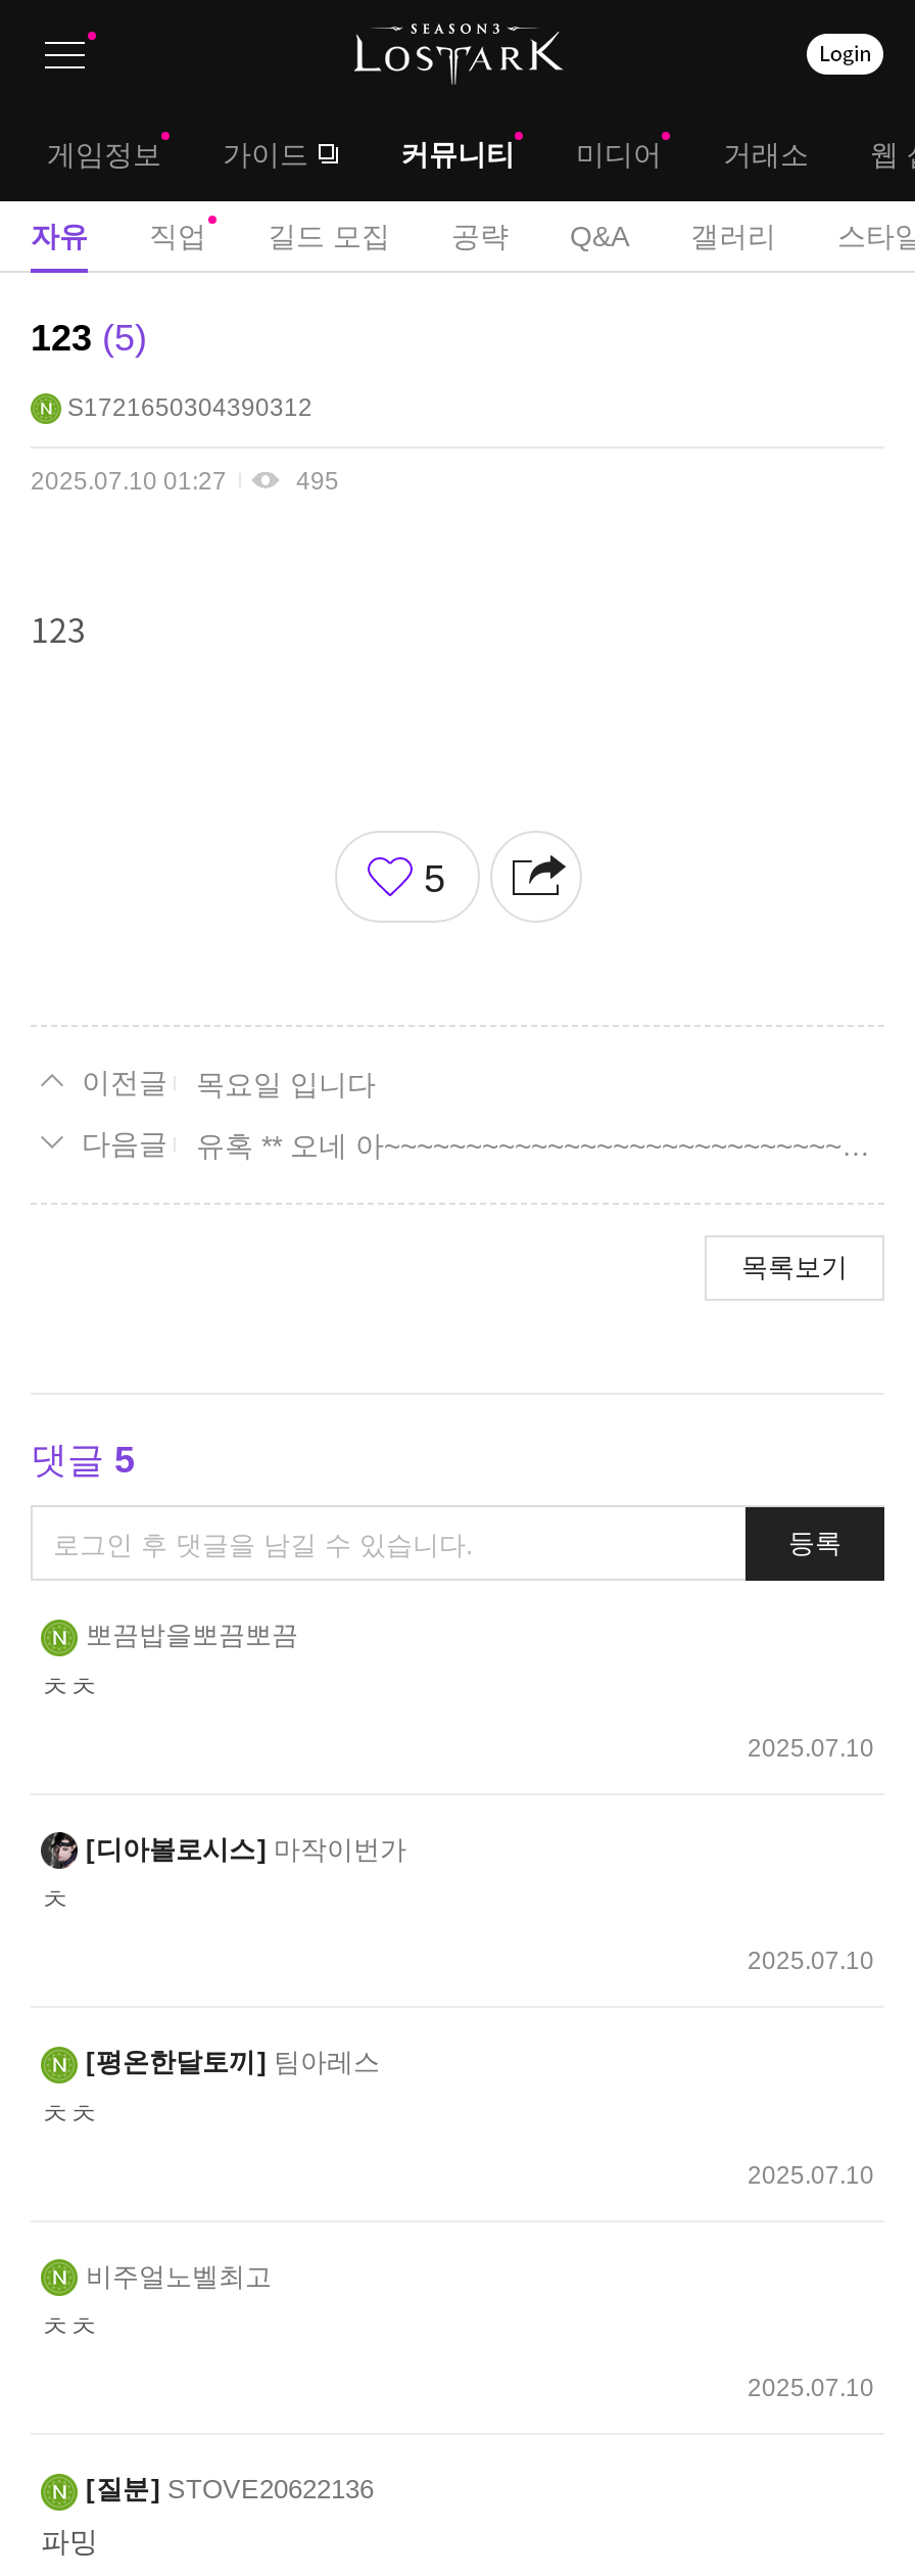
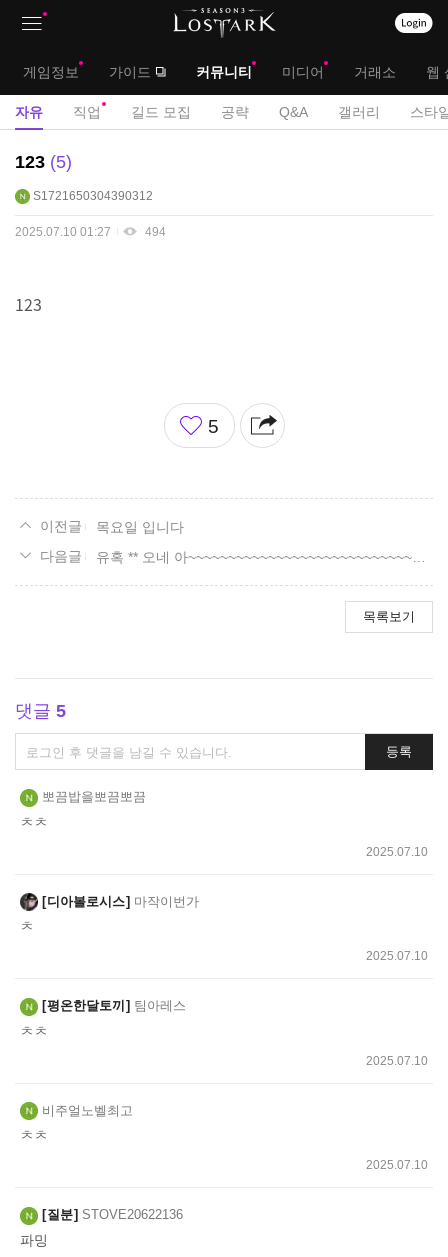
[290,467,339,496] 495 -> [142,225,166,239] 494

